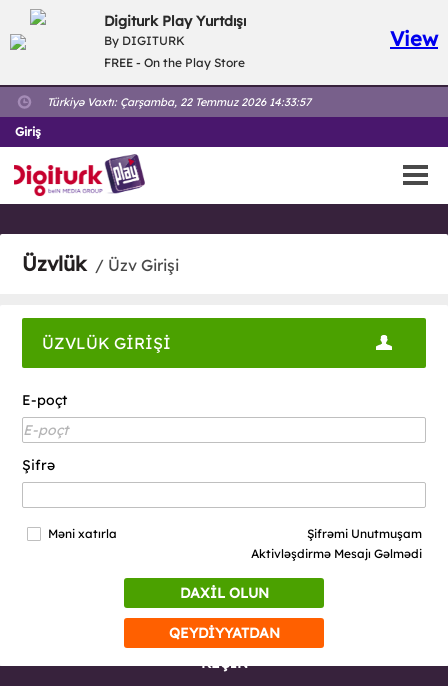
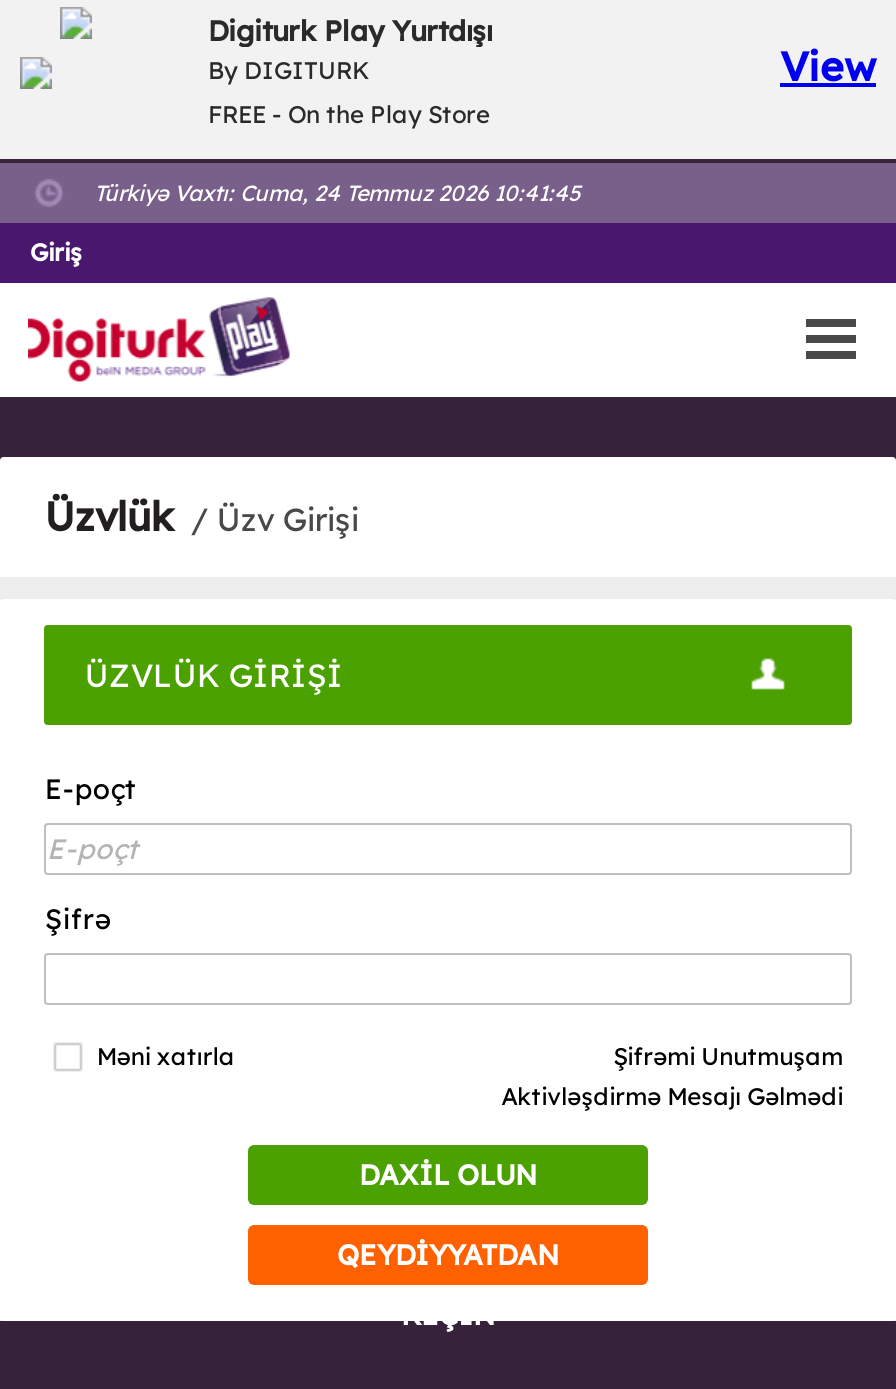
[47,95,311,109] Türkiyə Vaxtı: Çarşamba, 22 Temmuz 2026 14:33:57 -> [94,179,580,207] Türkiyə Vaxtı: Cuma, 24 Temmuz 2026 10:41:45

